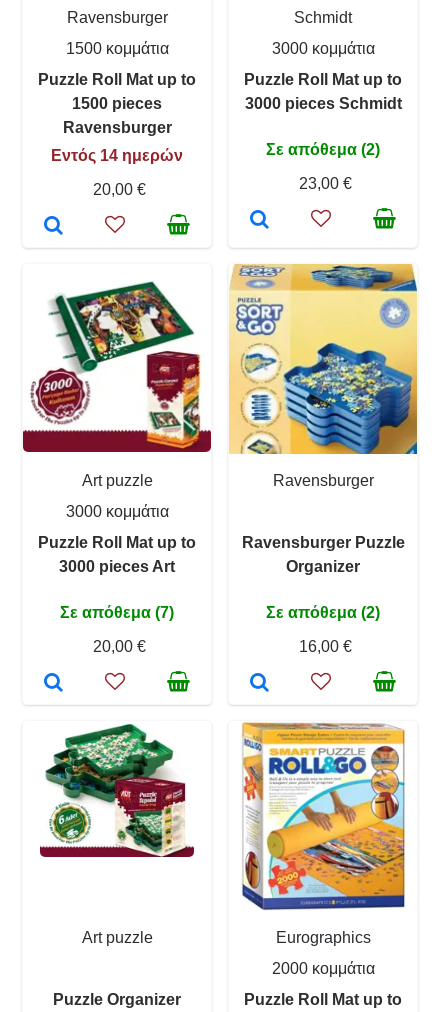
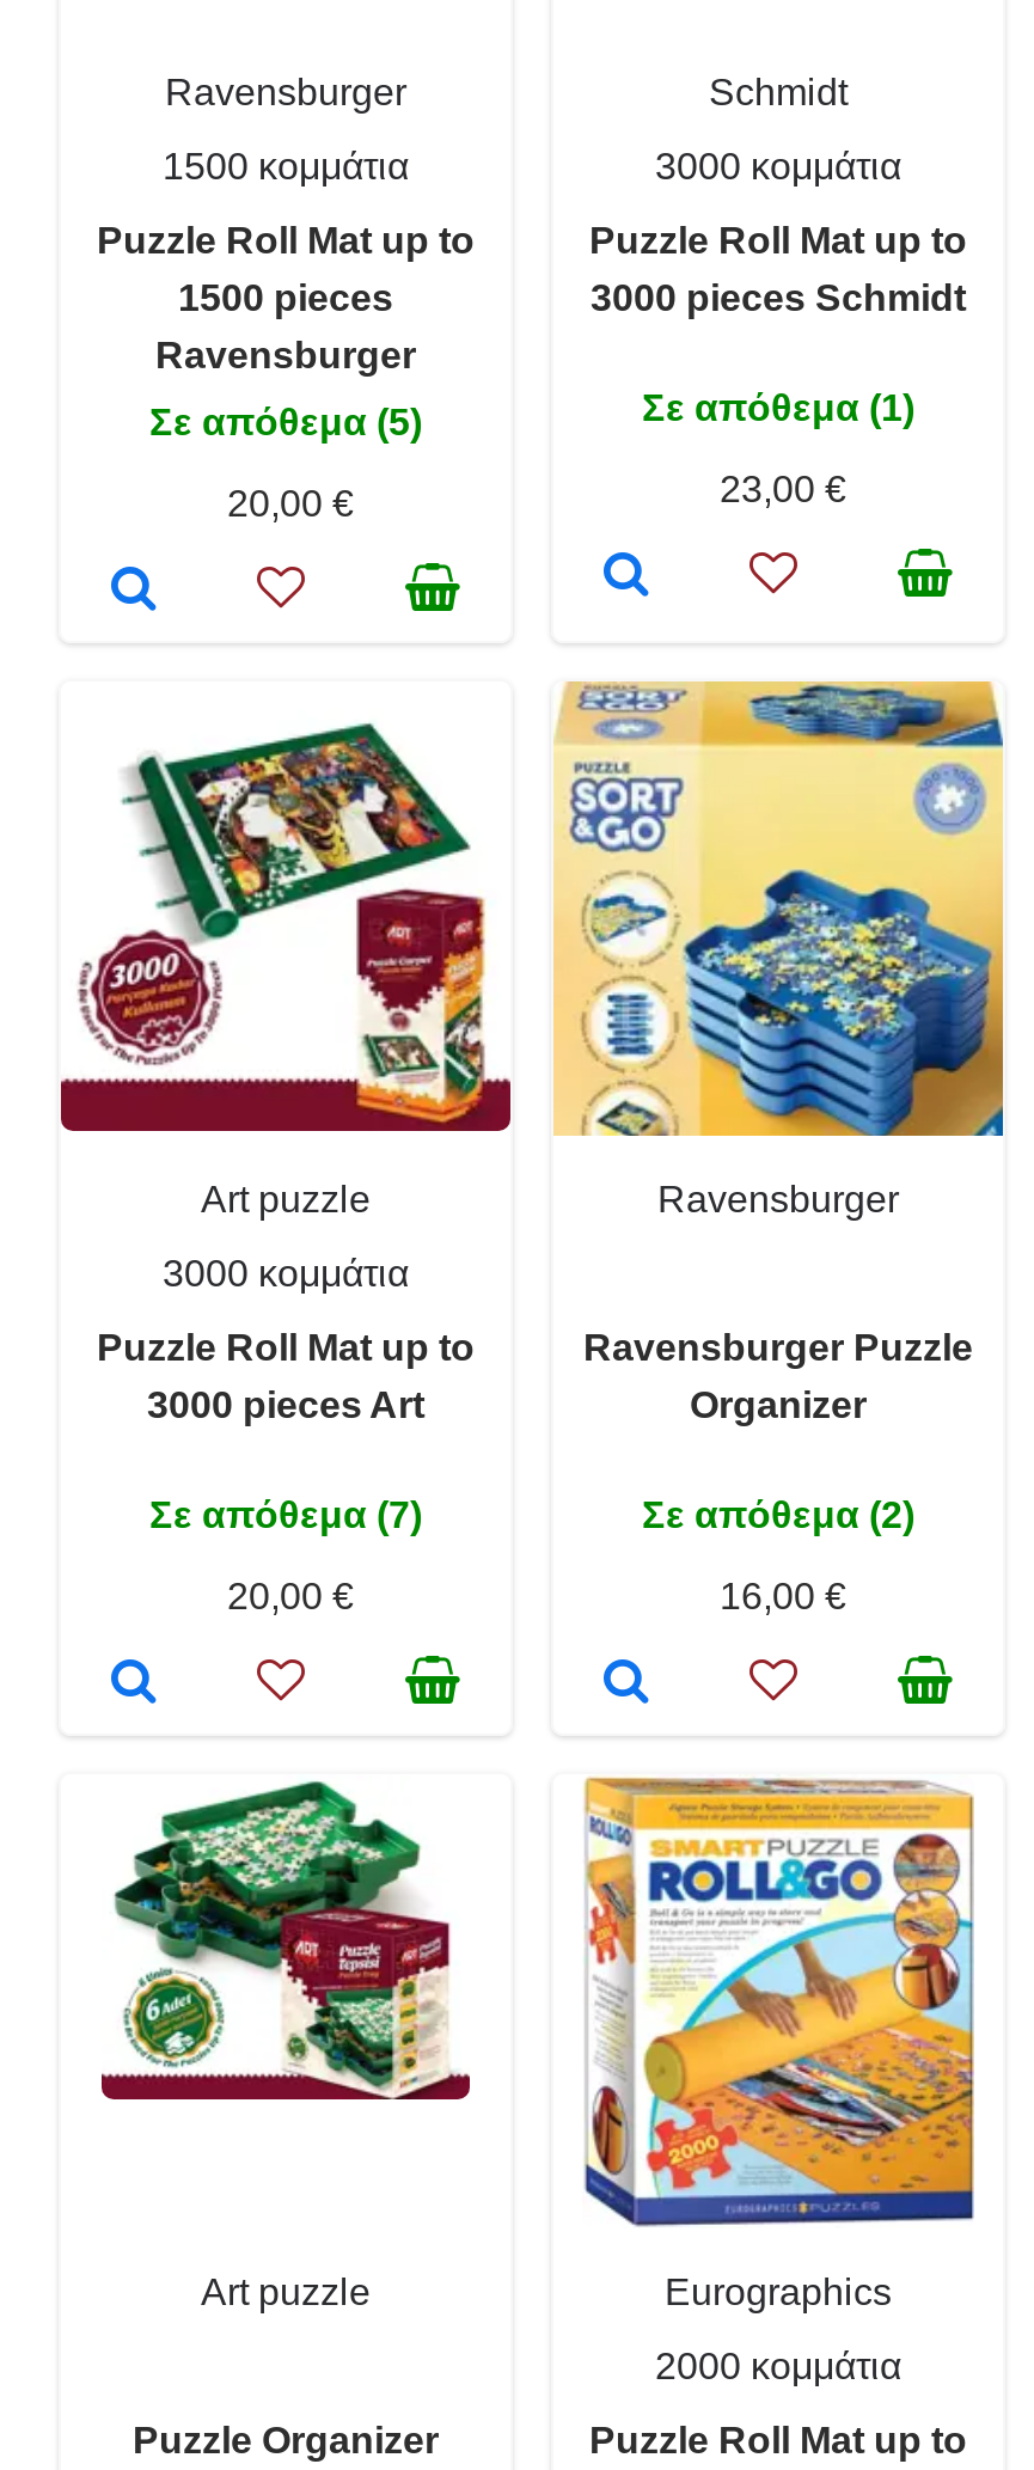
[266,141,380,158] Σε απόθεμα (2) -> [642,386,914,427] Σε απόθεμα (1)
[51,147,183,164] Εντός 14 ημερών -> [149,401,422,441] Σε απόθεμα (5)

